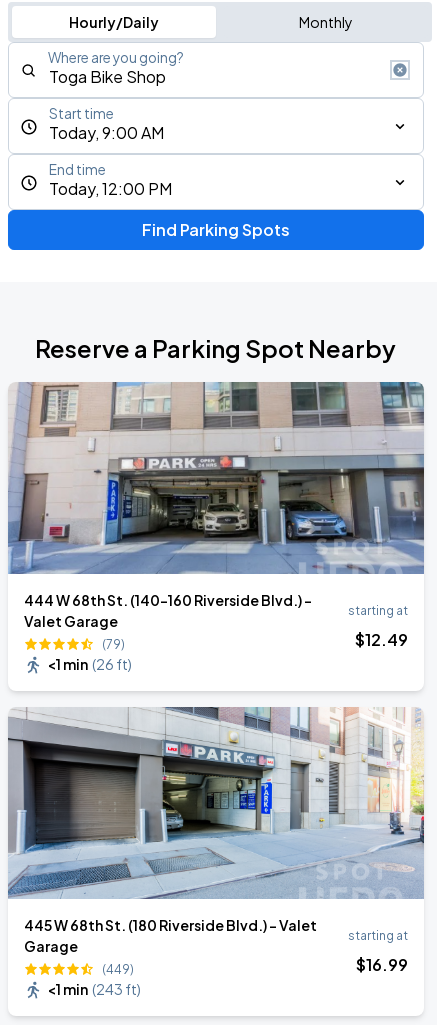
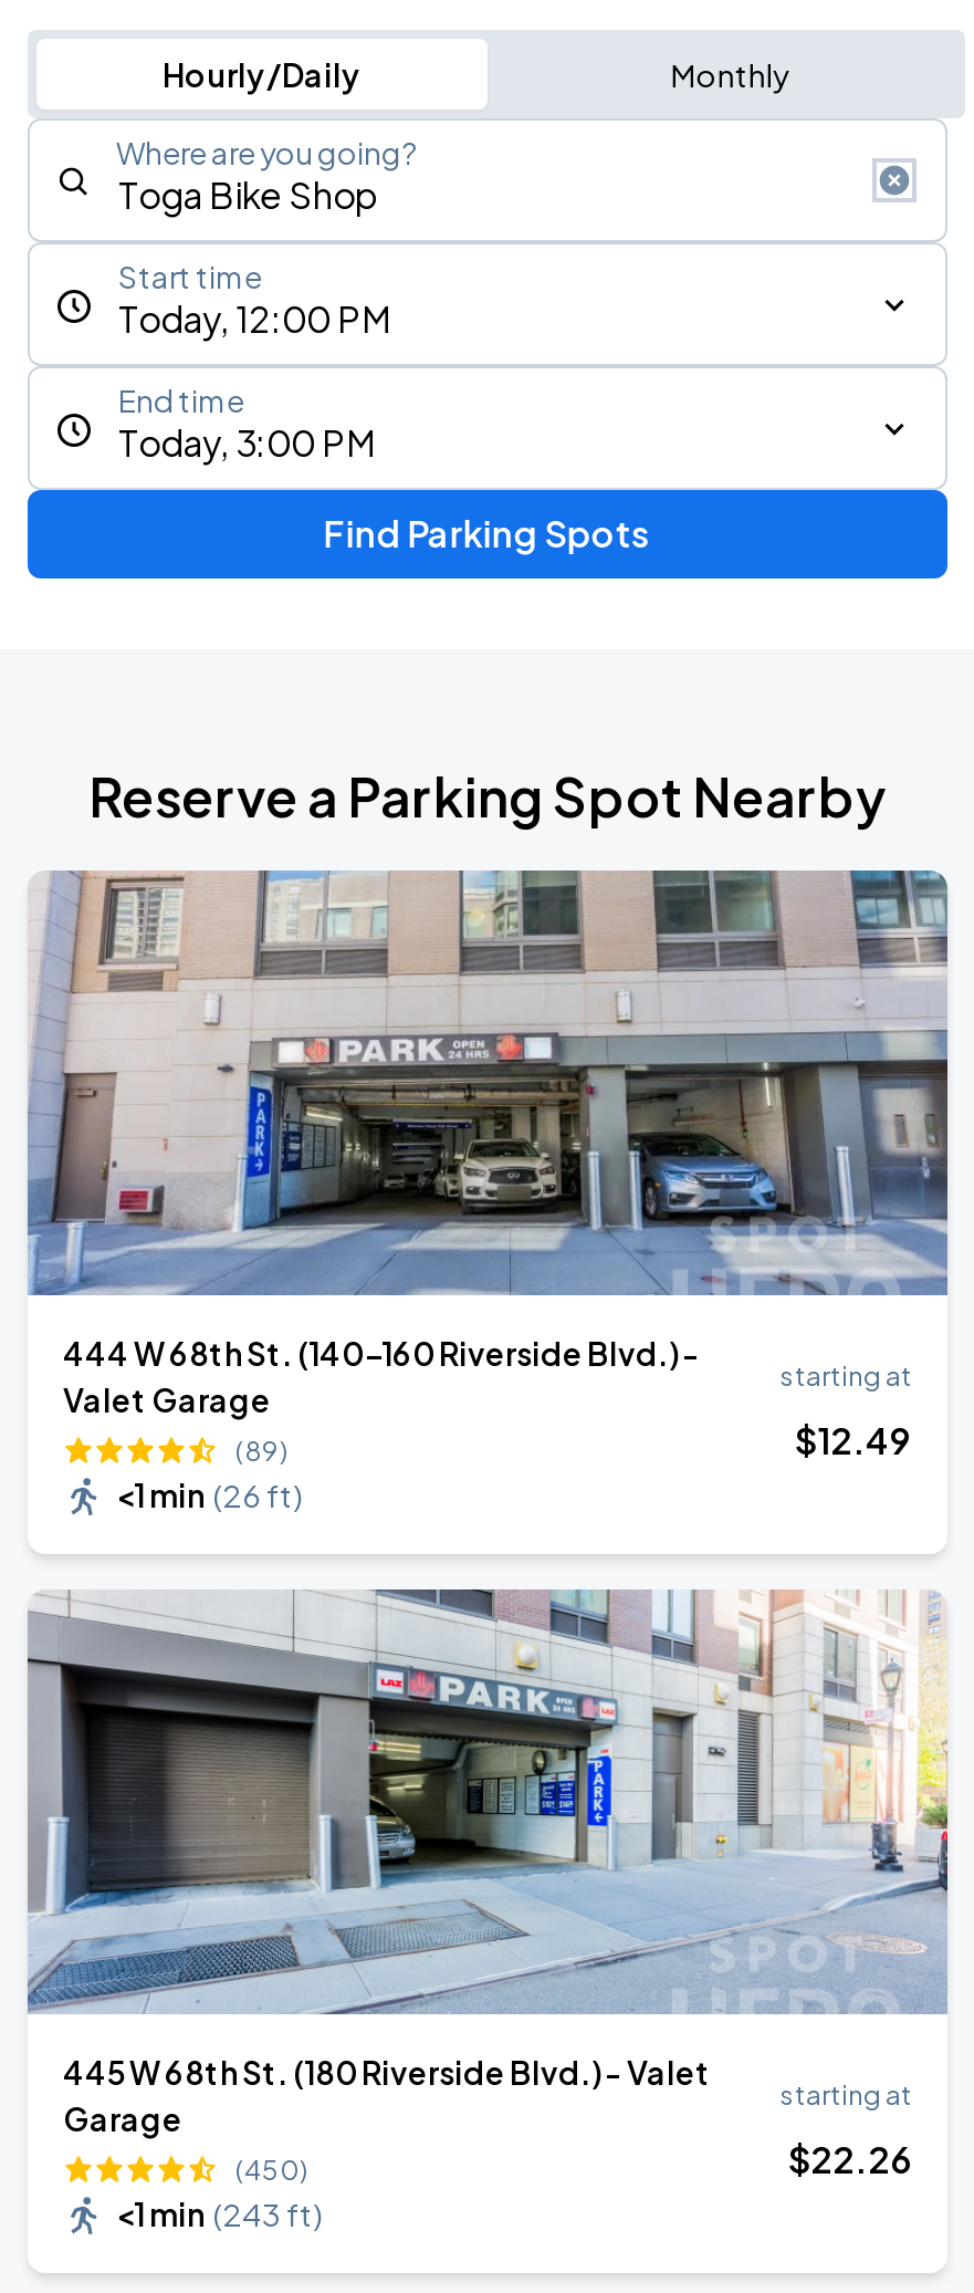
[49,122,164,143] Today, 9:00 AM -> [118,295,390,342] Today, 12:00 PM
[49,178,172,199] Today, 12:00 PM -> [118,419,375,466] Today, 3:00 PM
[102,637,125,652] (79) -> [235,1435,289,1468] (89)
[356,954,408,975] $16.99 -> [788,2136,912,2182] $22.26
[102,962,134,977] (449) -> [235,2154,308,2187] (450)

